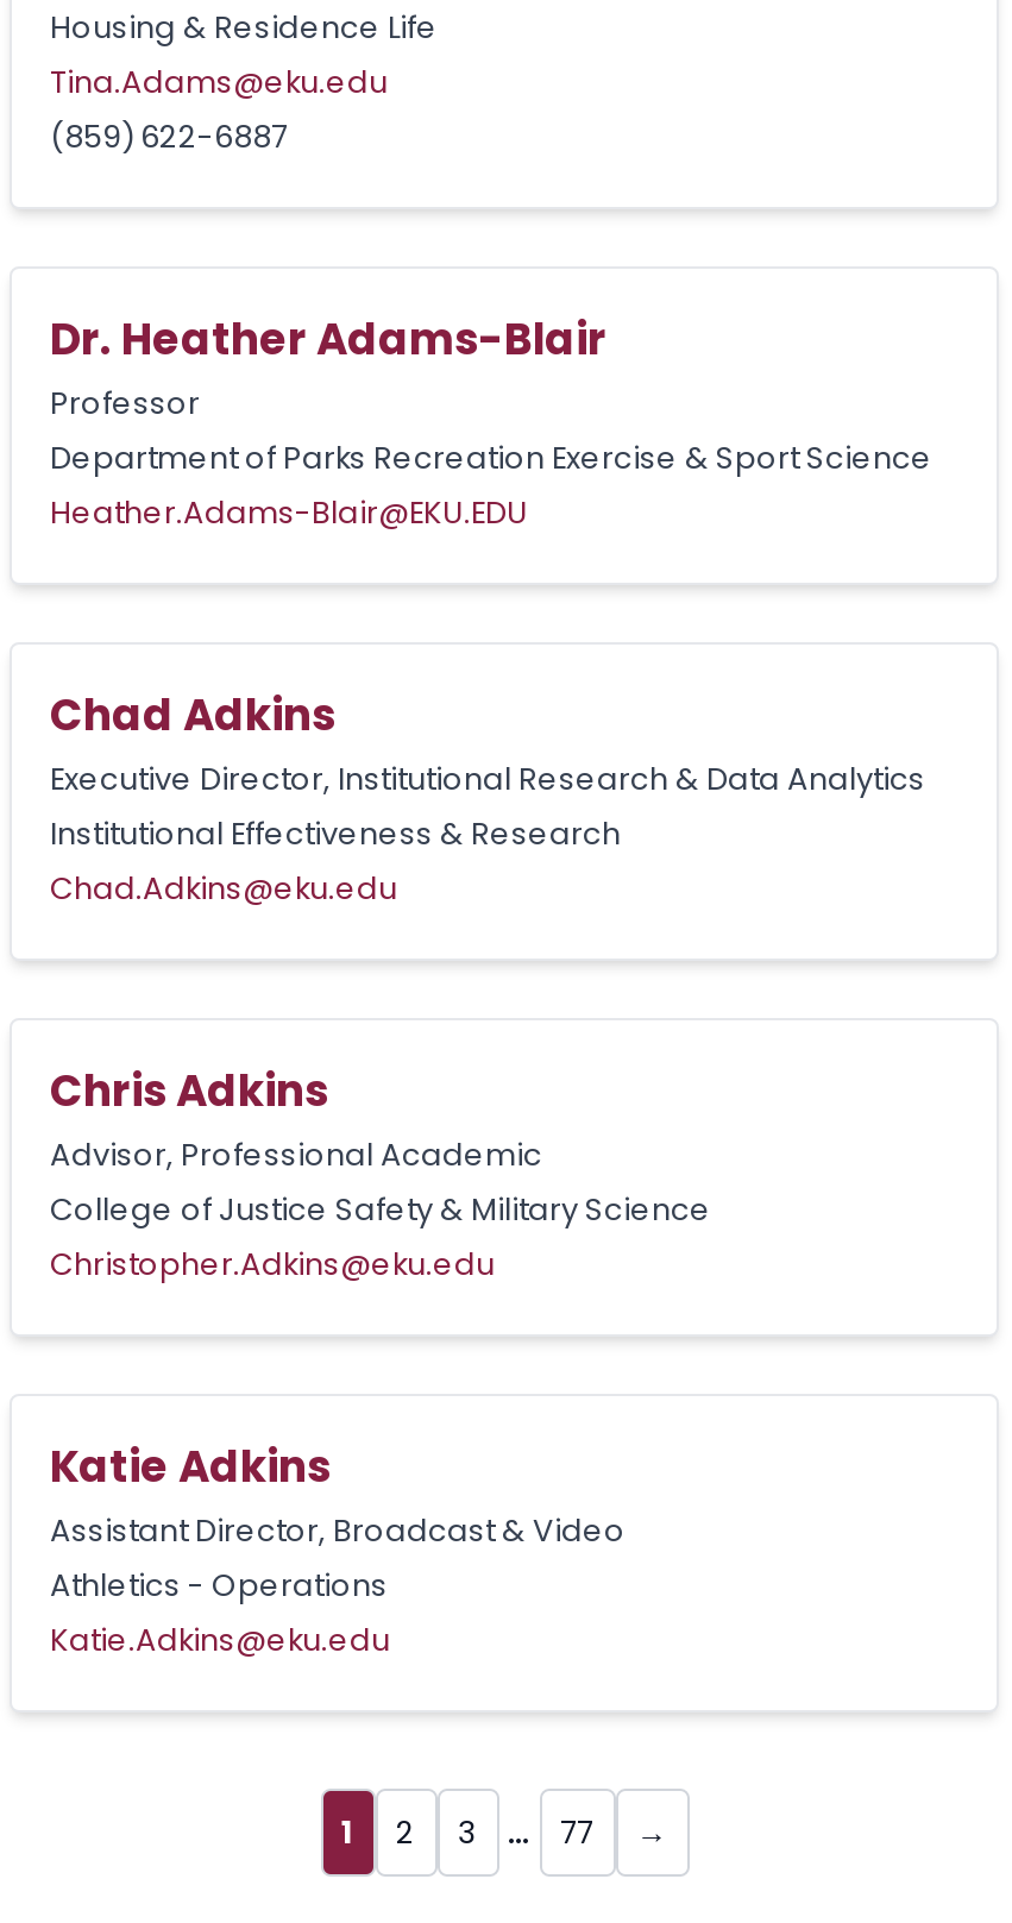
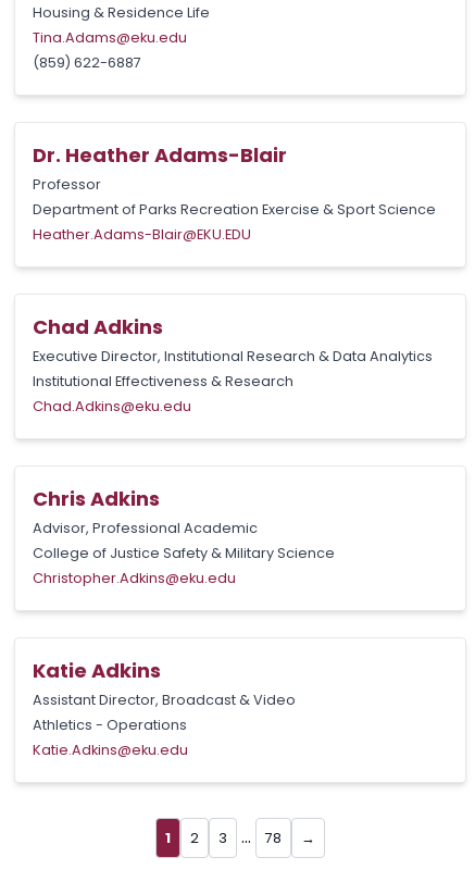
[560,1812,593,1853] 77 -> [265,829,282,847] 78

